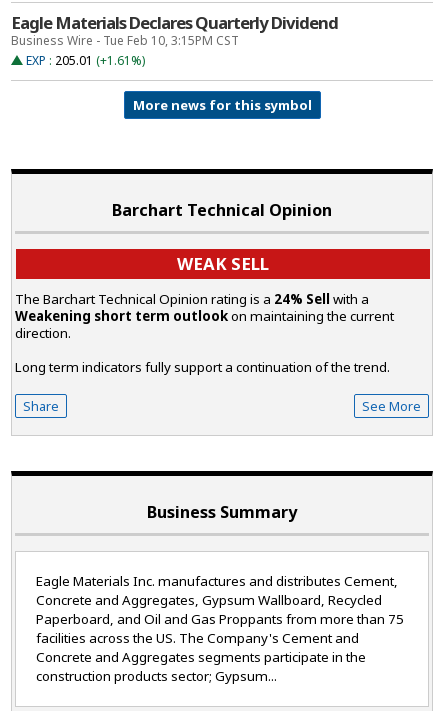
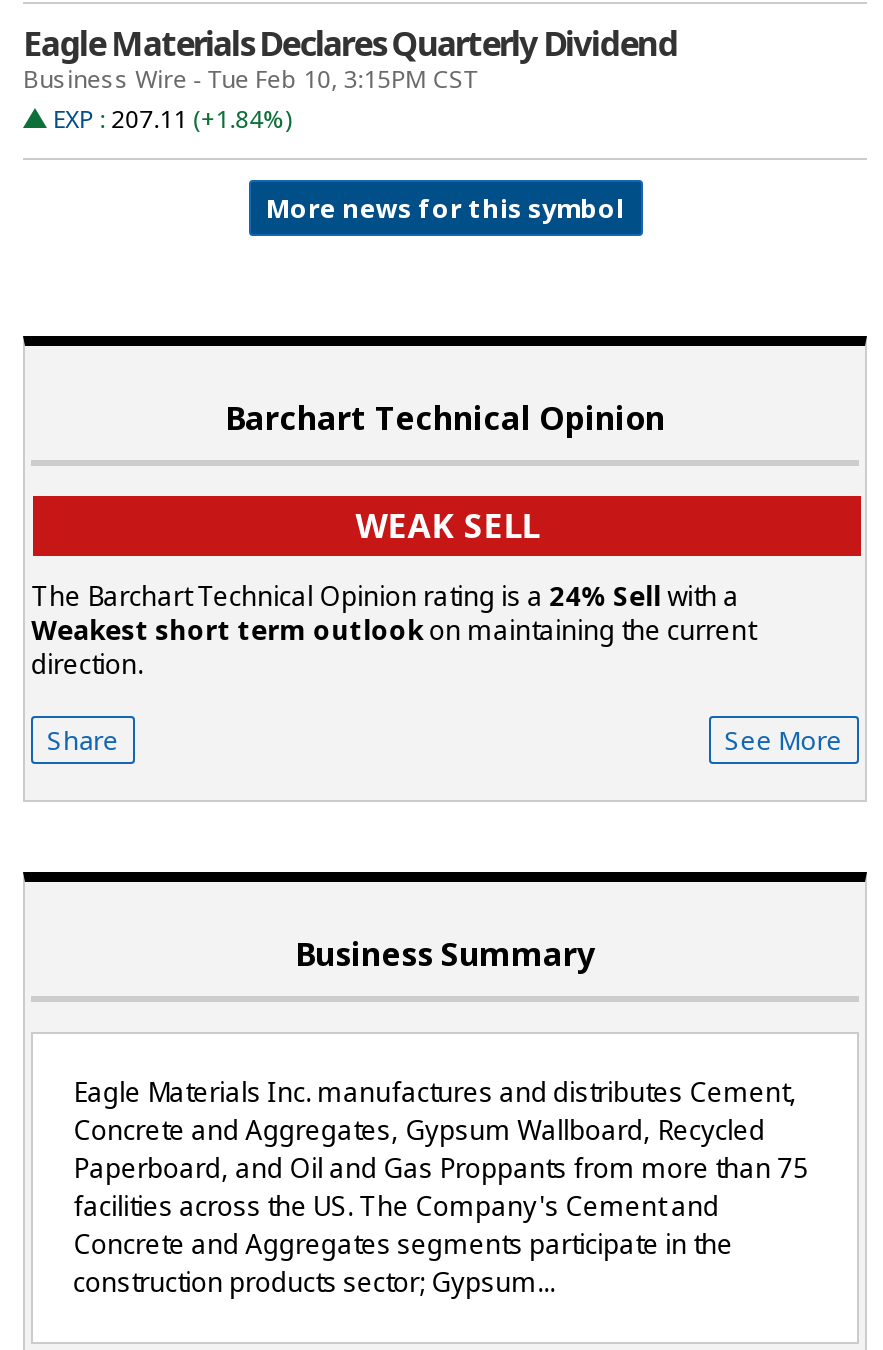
[26,52,145,69] EXP : 205.01 (+1.61%) -> [53,102,291,136] EXP : 207.11 (+1.84%)
[15,307,394,325] Weakening short term outlookon maintaining the current -> [31,612,755,648] Weakest short term outlookon maintaining the current
[15,358,390,376] Long term indicators fully support a continuation of the trend. -> none

